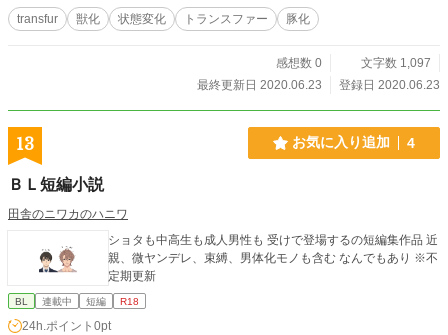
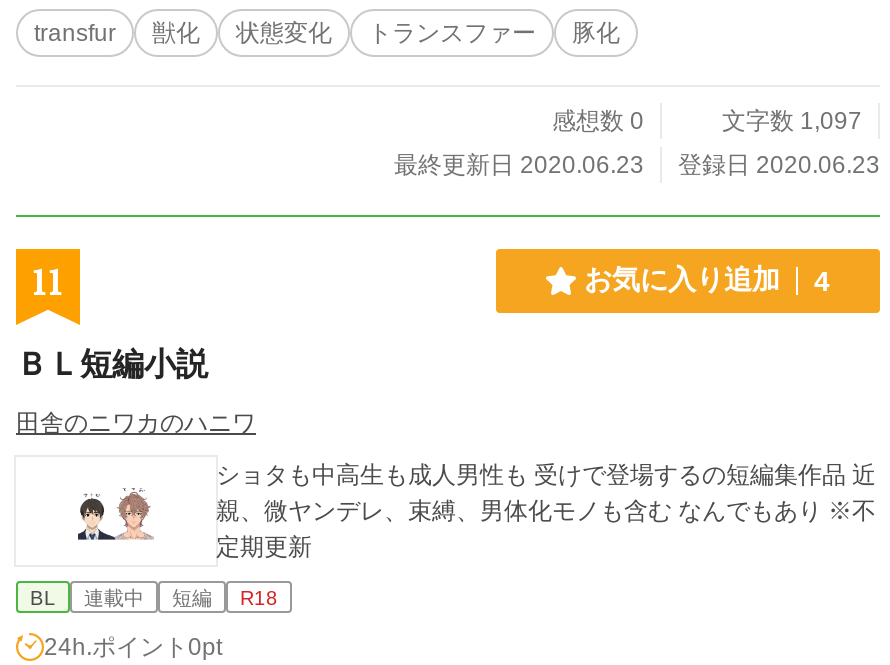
[16,134,34,154] 13 -> [32,263,64,303] 11

